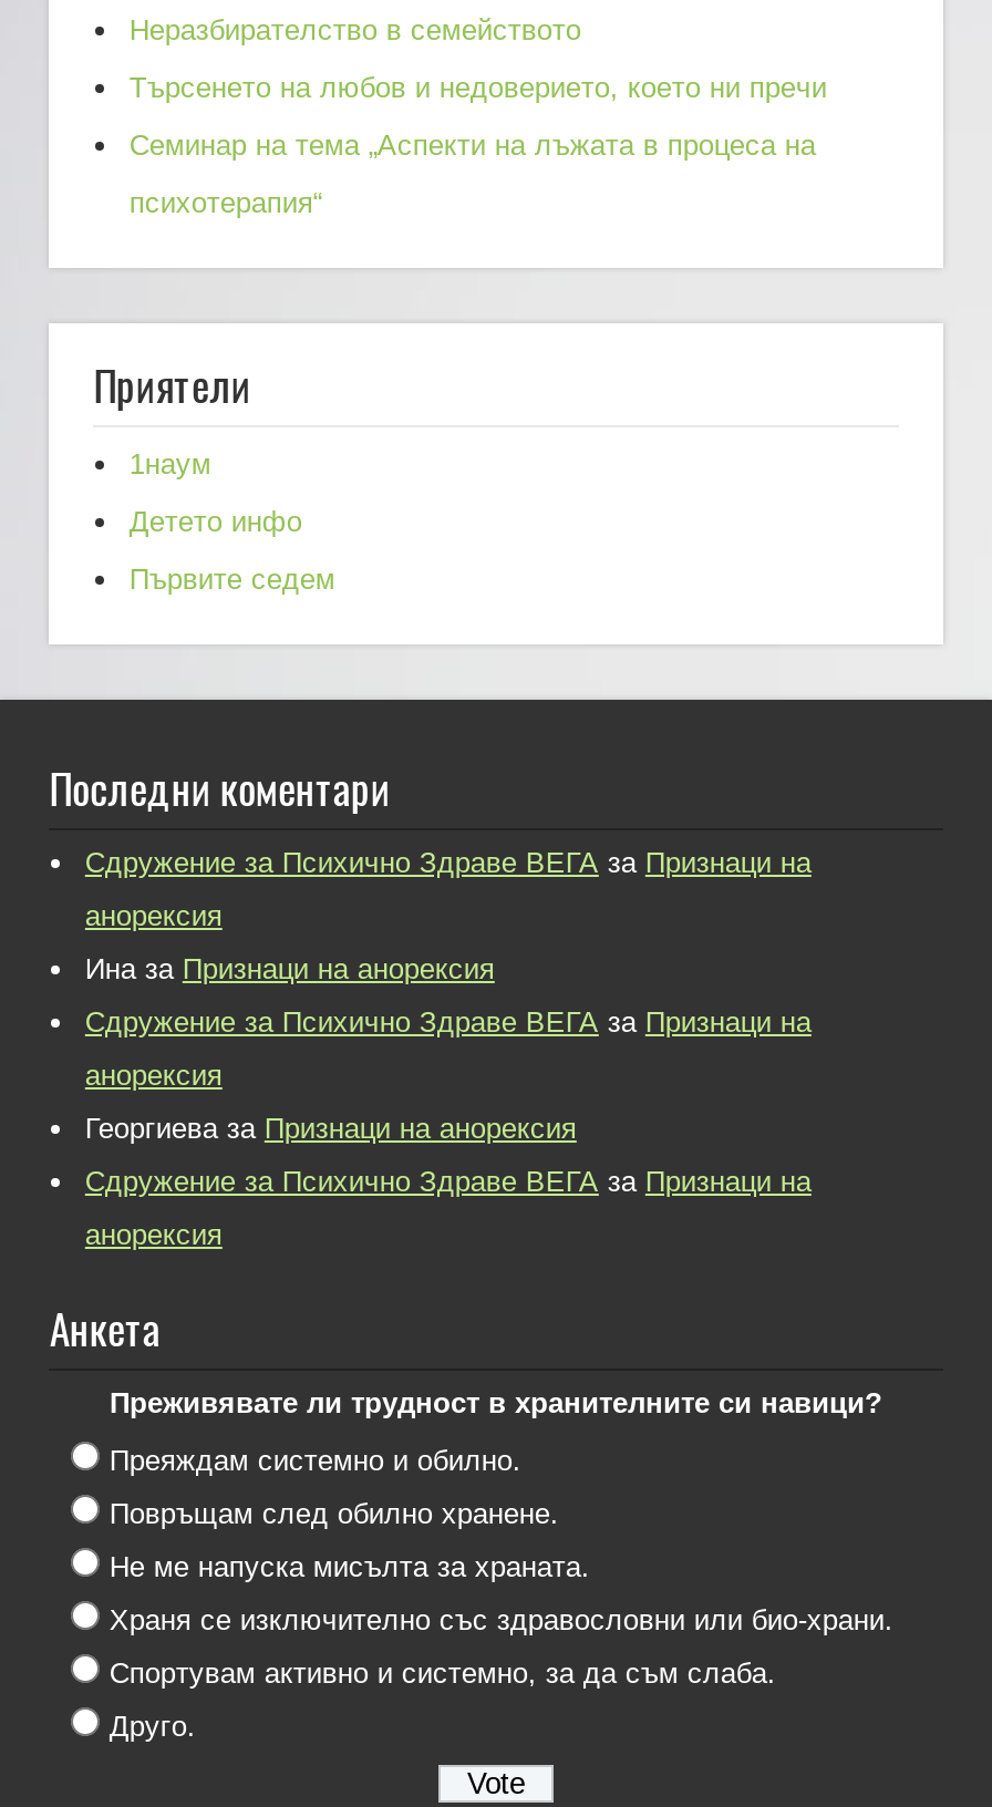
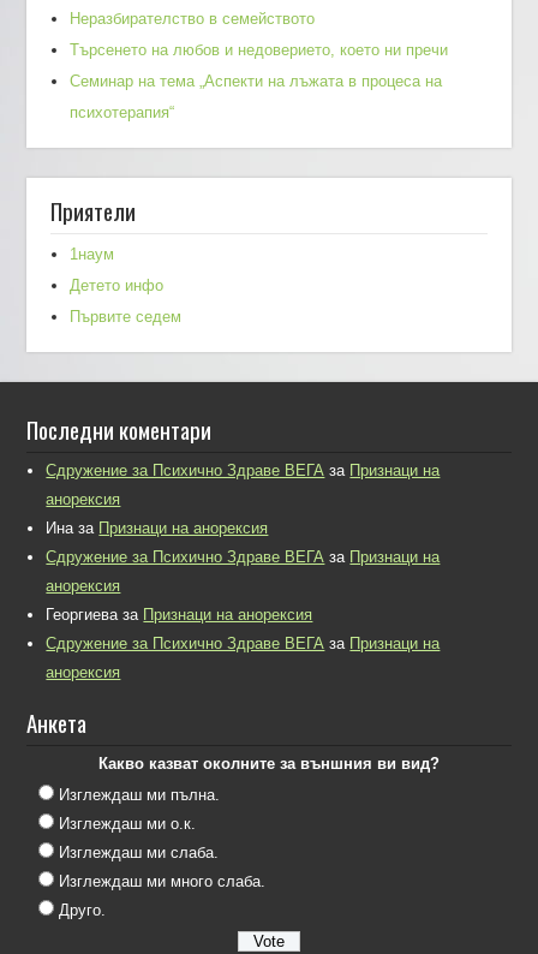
[109,1387,893,1690] Преживявате ли трудност в хранителните си навици? | Преяждам системно и обилно. | Повръщам след обилно хранене. | Не ме напуска мисълта за храната. | Храня се изключително със здравословни или био-храни. | Спортувам активно и системно, за да съм слаба. -> [59,755,440,891] Какво казват околните за външния ви вид? | Изглеждаш ми пълна. | Изглеждаш ми о.к. | Изглеждаш ми слаба. | Изглеждаш ми много слаба.

